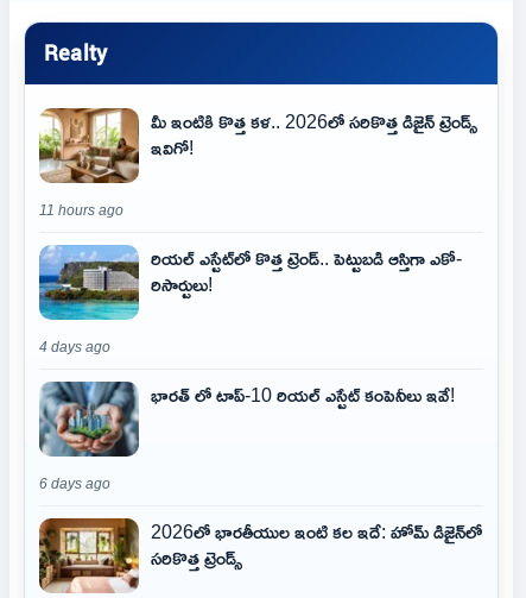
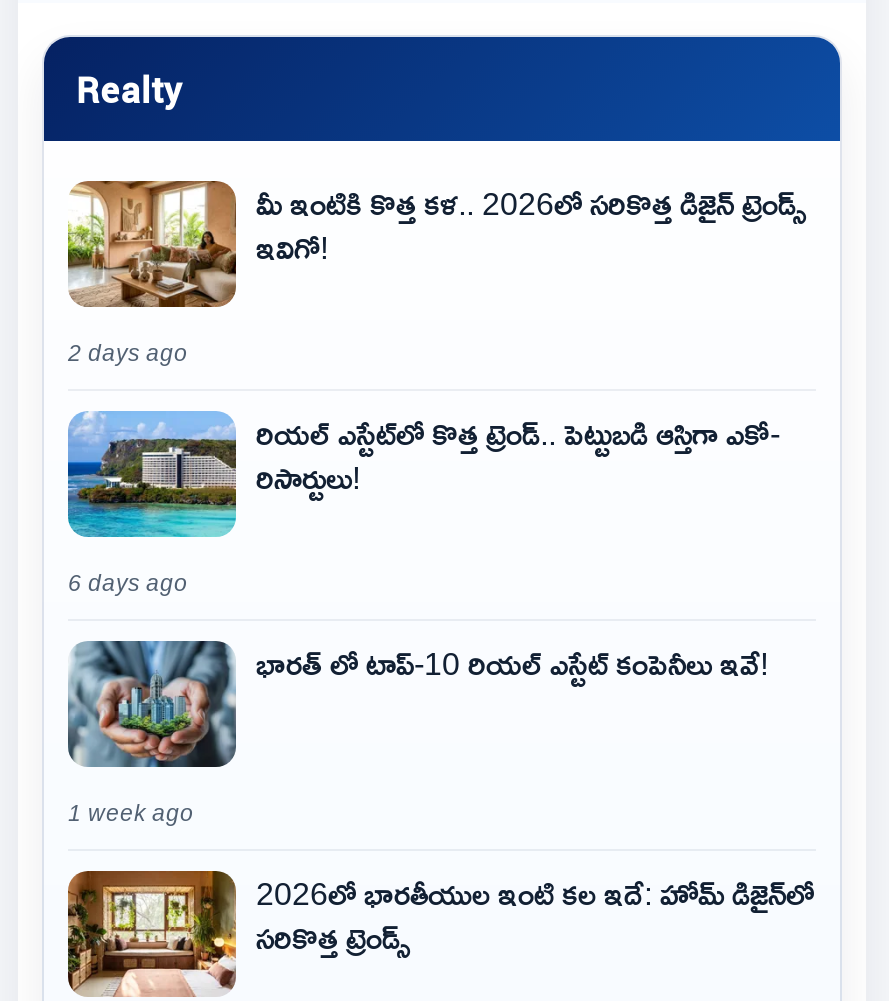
[39,203,123,217] 11 hours ago -> [68,341,188,365] 2 days ago
[39,340,110,354] 4 days ago -> [68,571,188,595] 6 days ago
[39,476,110,491] 6 days ago -> [68,801,194,825] 1 week ago

